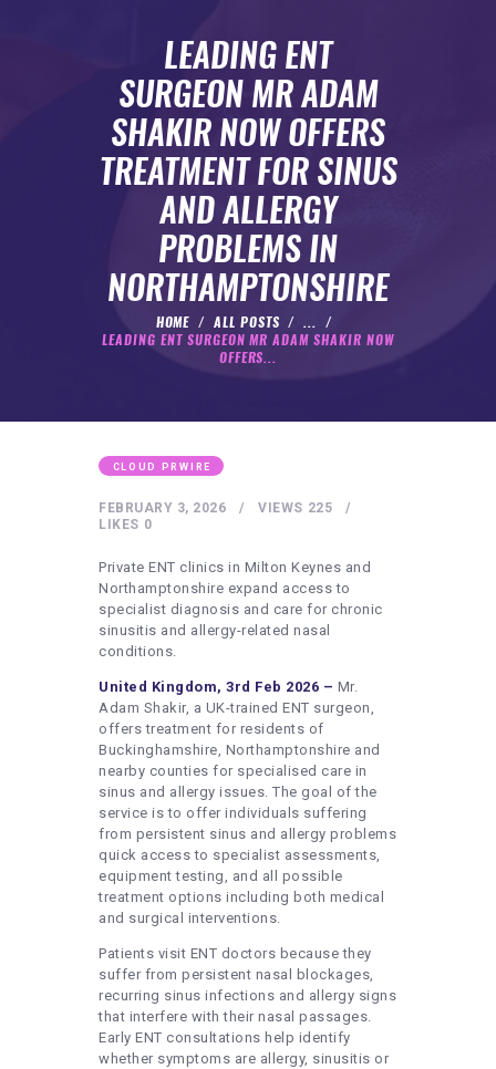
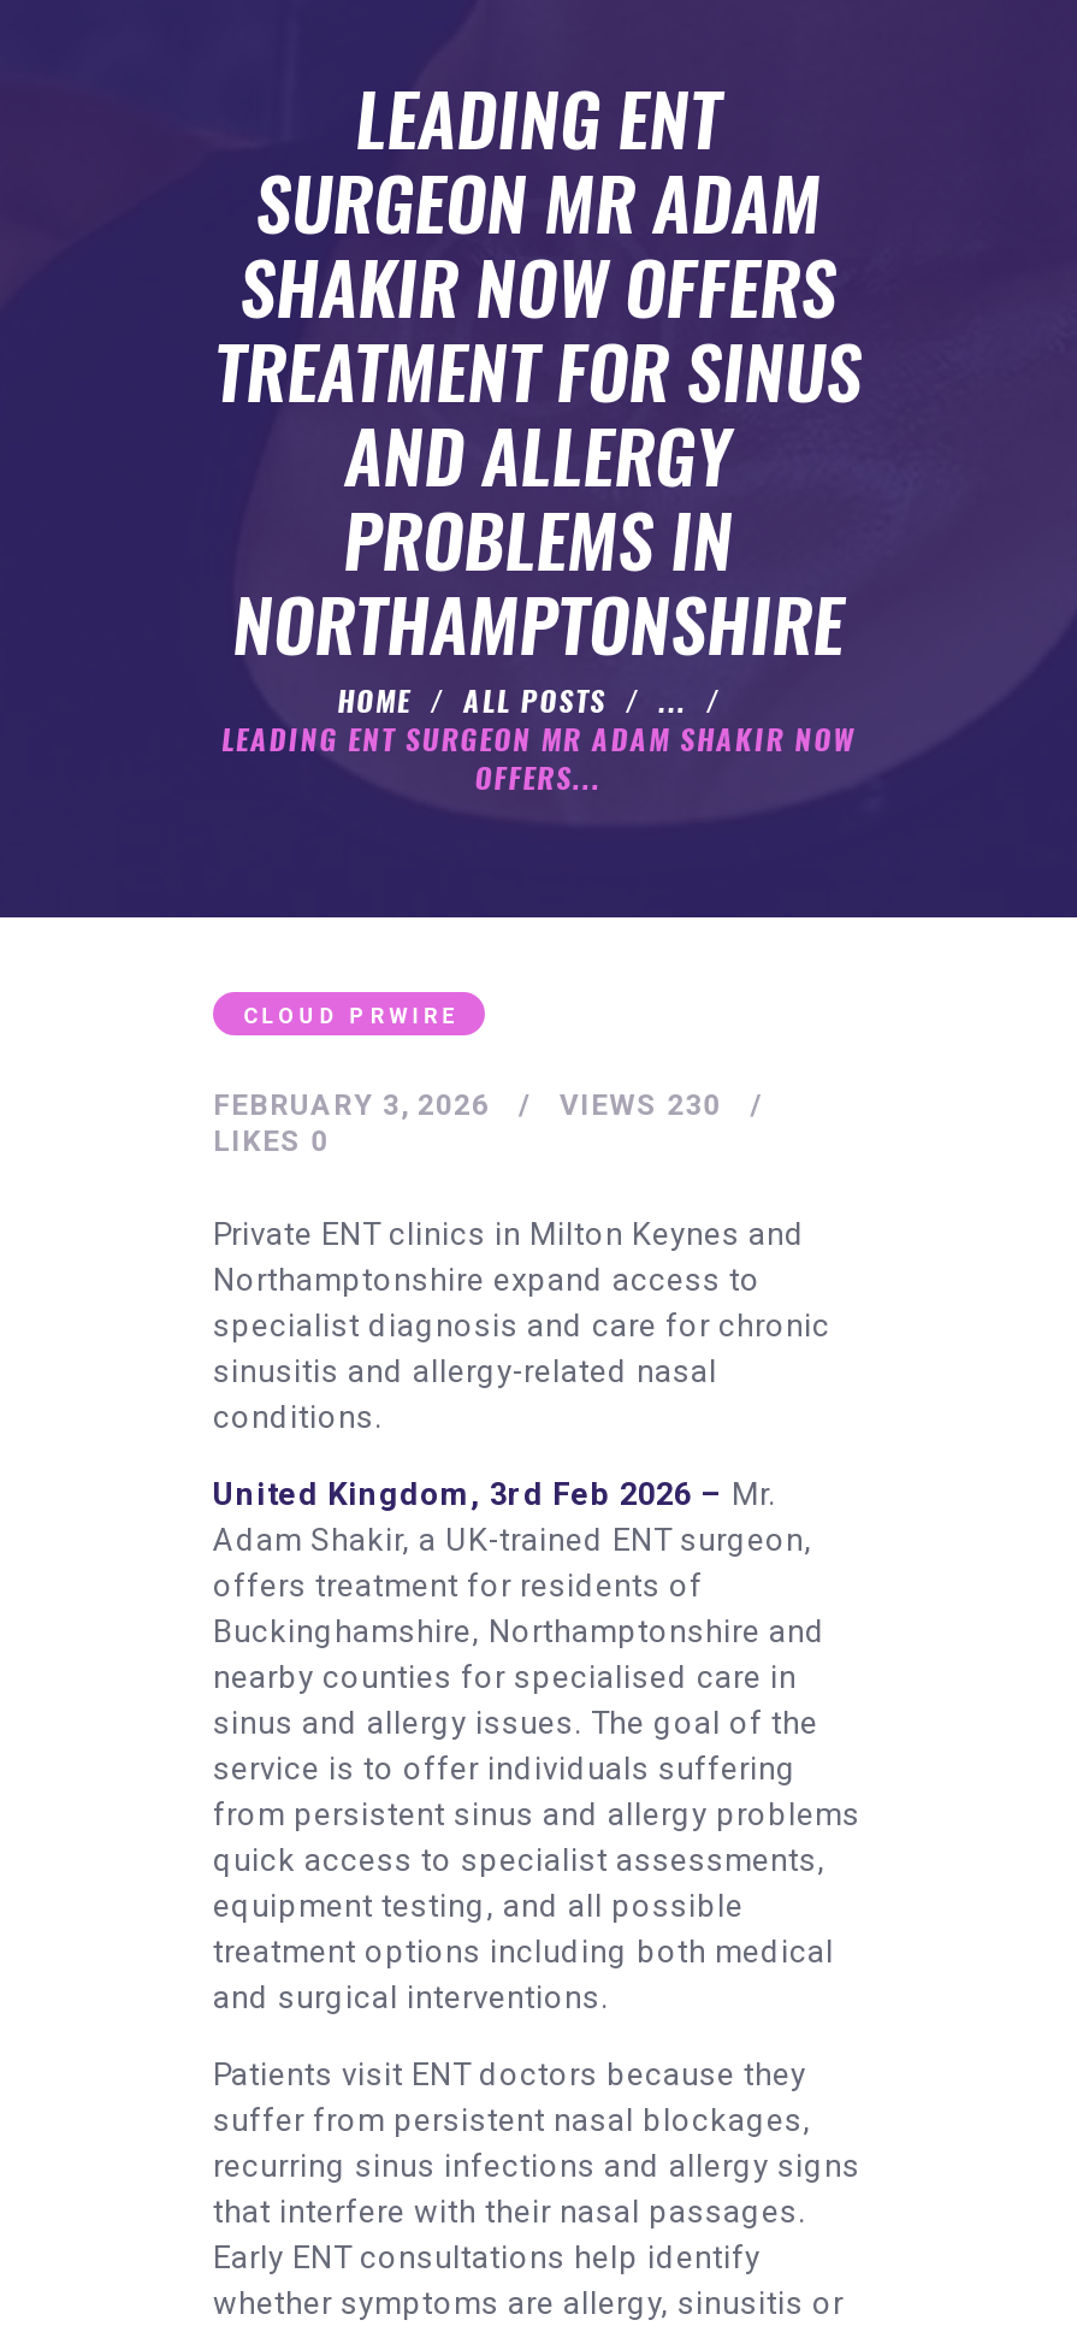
[258,500,332,515] VIEWS 225 -> [560,1087,721,1121] VIEWS 230

